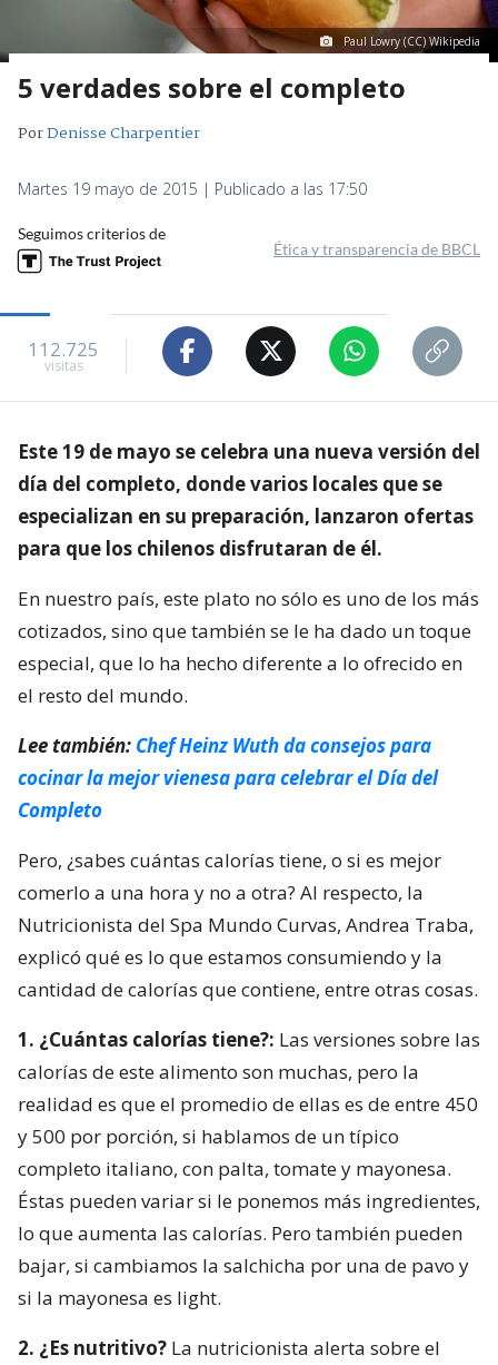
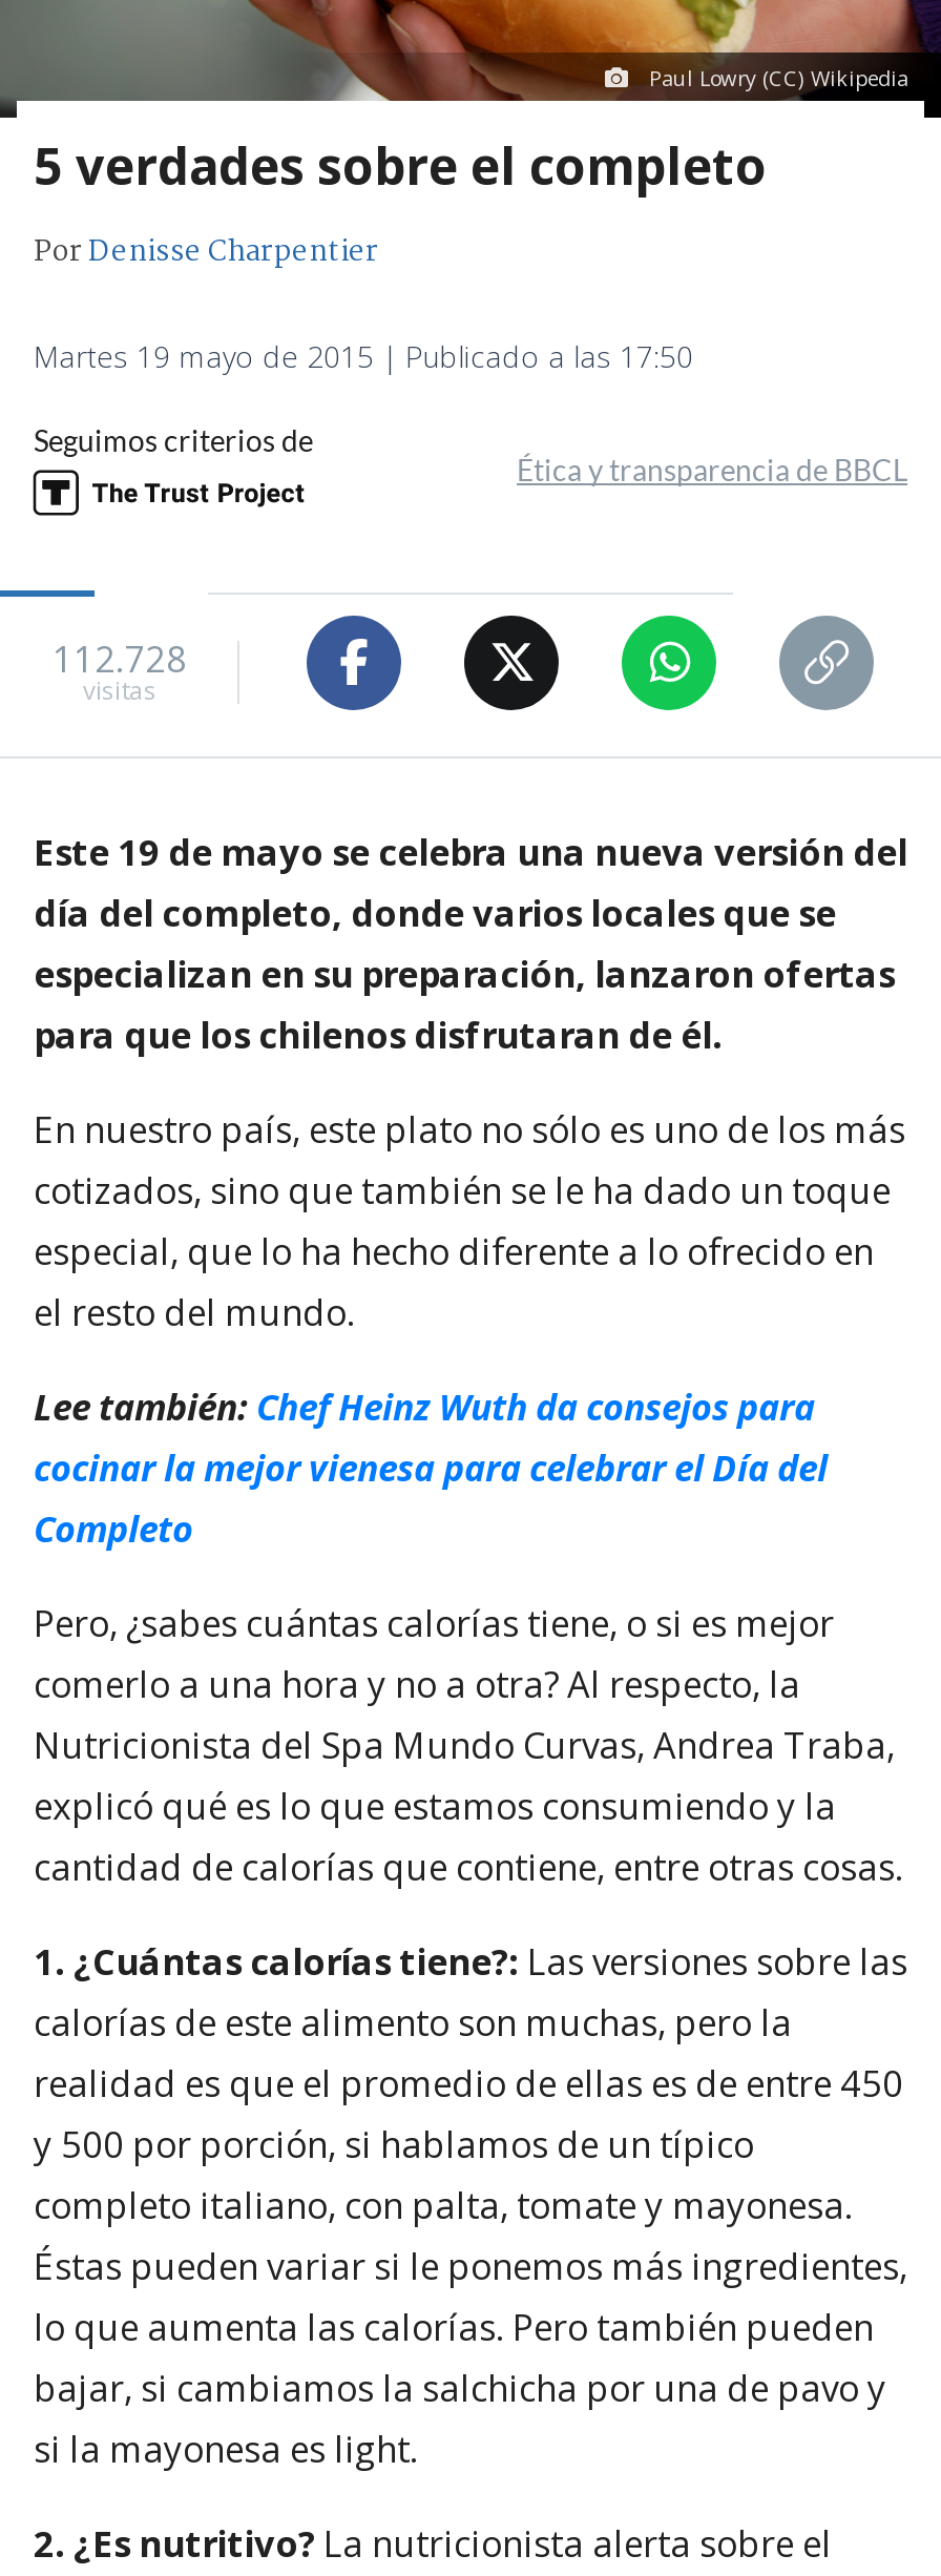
[28,337,99,362] 112.725 -> [53,635,187,684] 112.728

